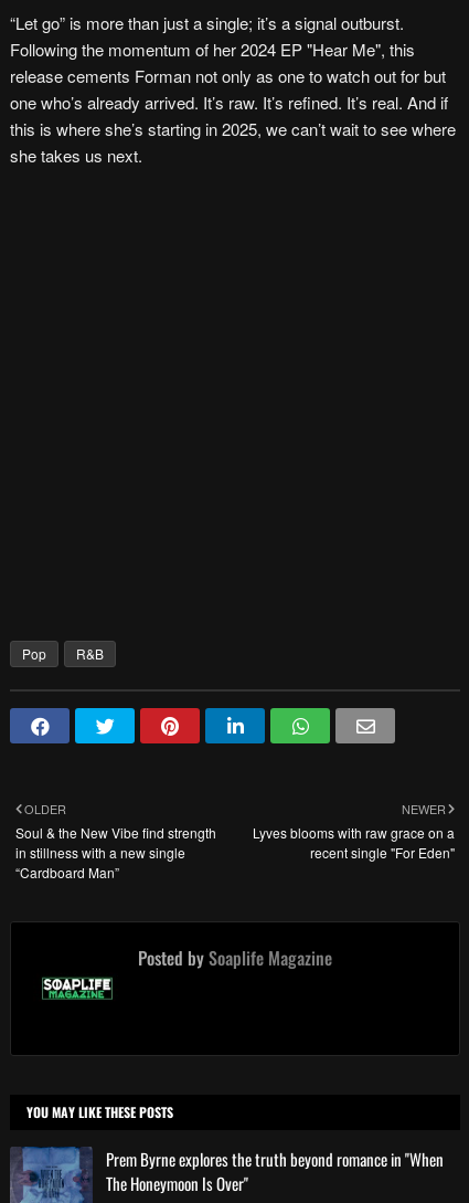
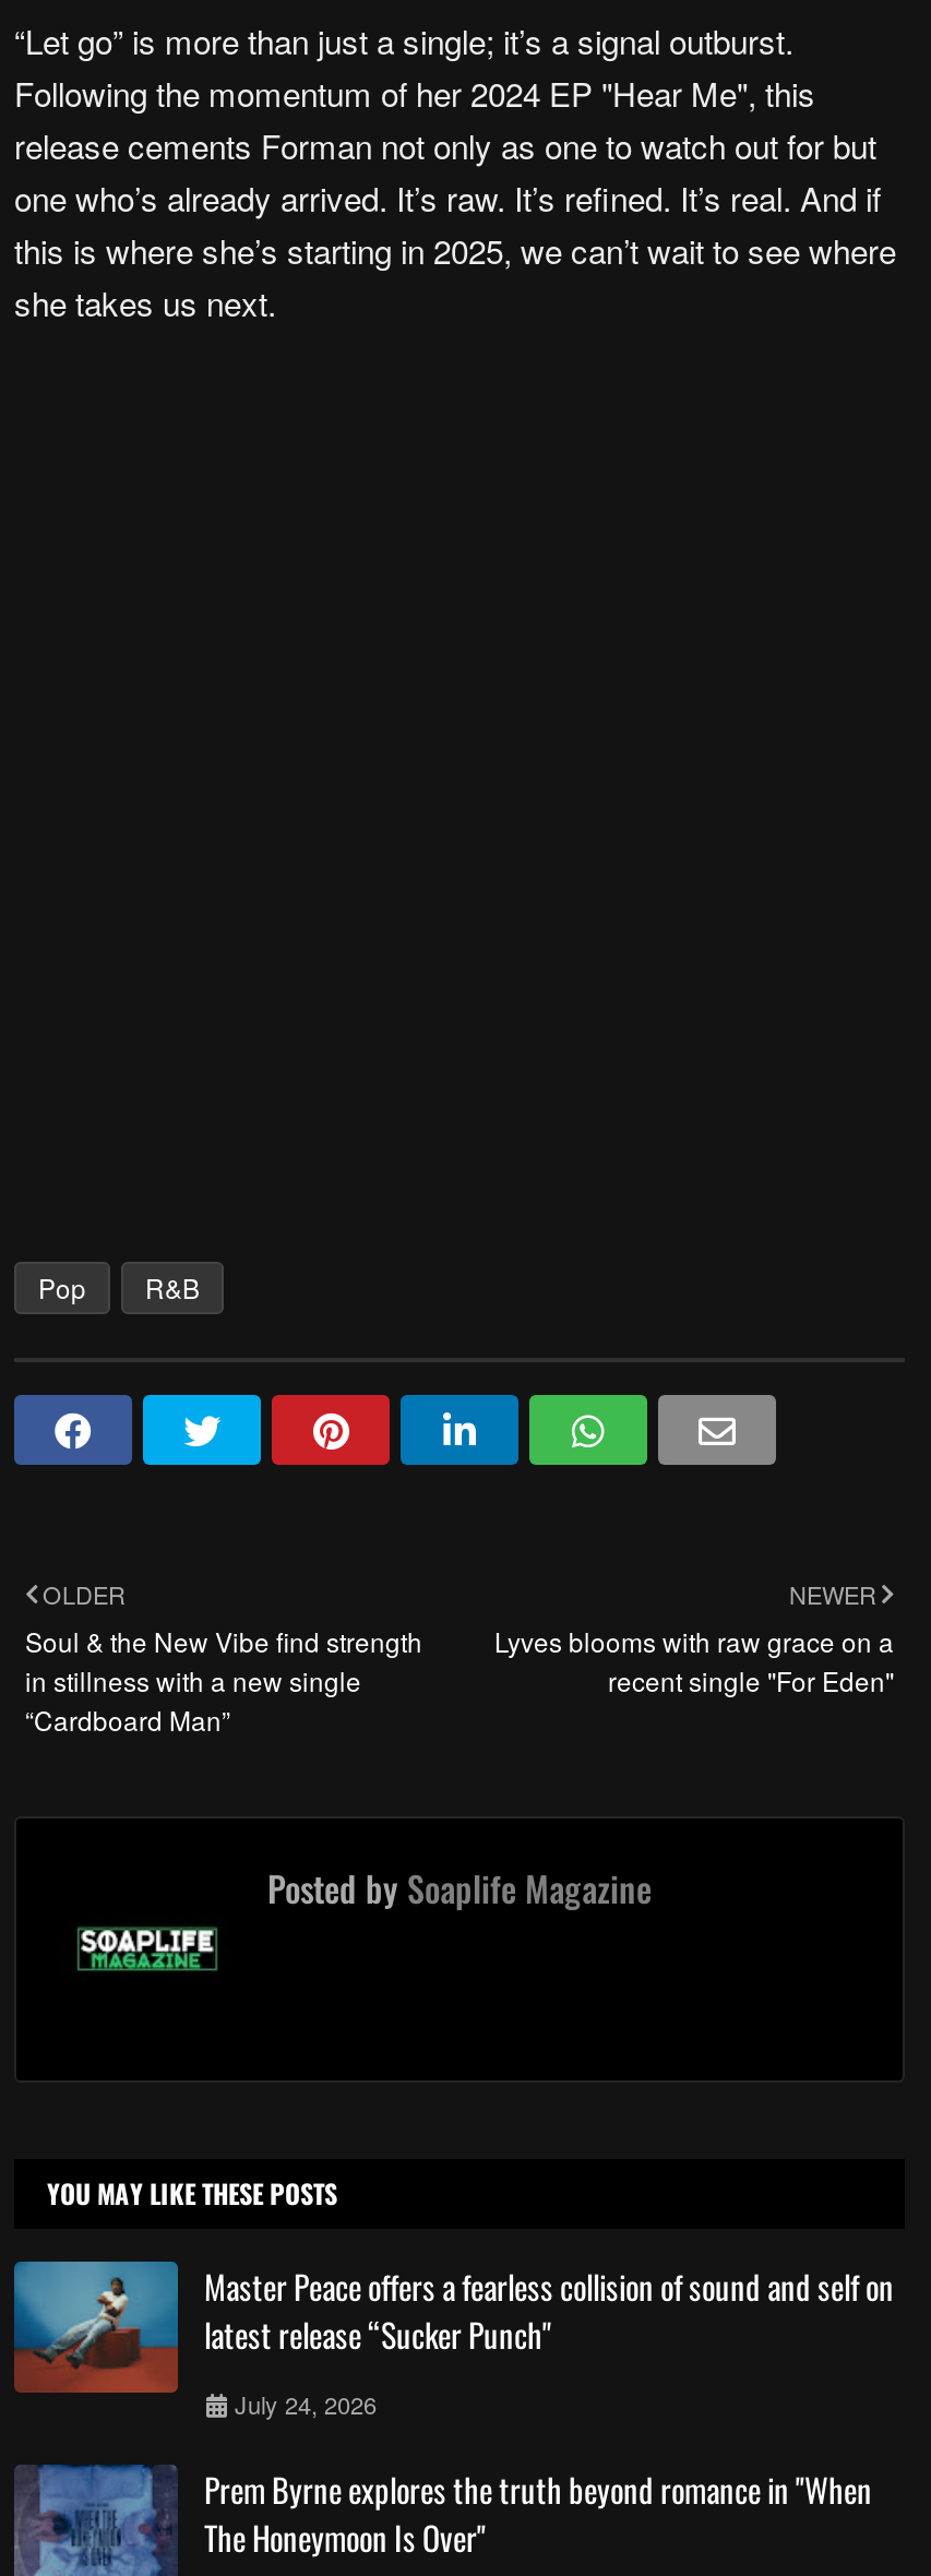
none -> [12,2259,894,2421] [image] | Master Peace offers a fearless collision of sound and self on | latest release “Sucker Punch" | July 24, 2026

